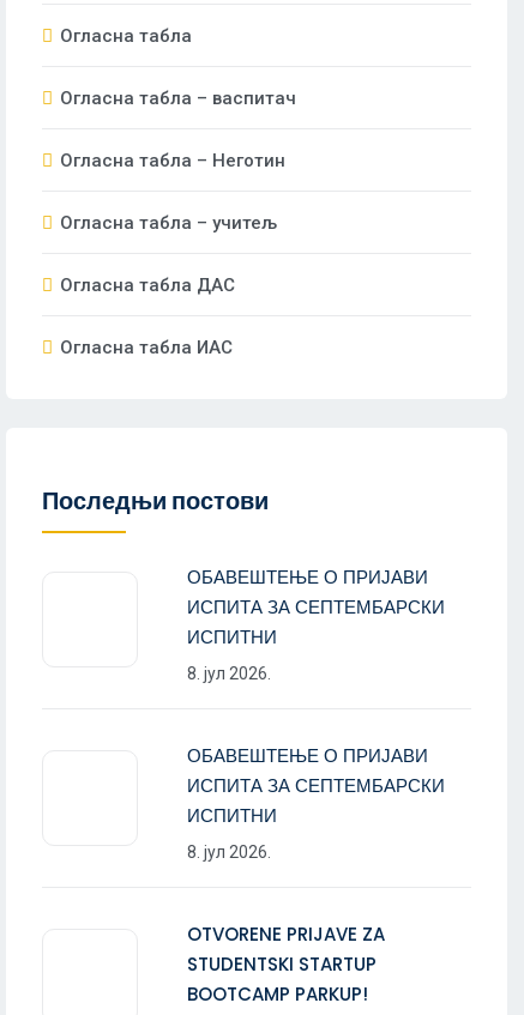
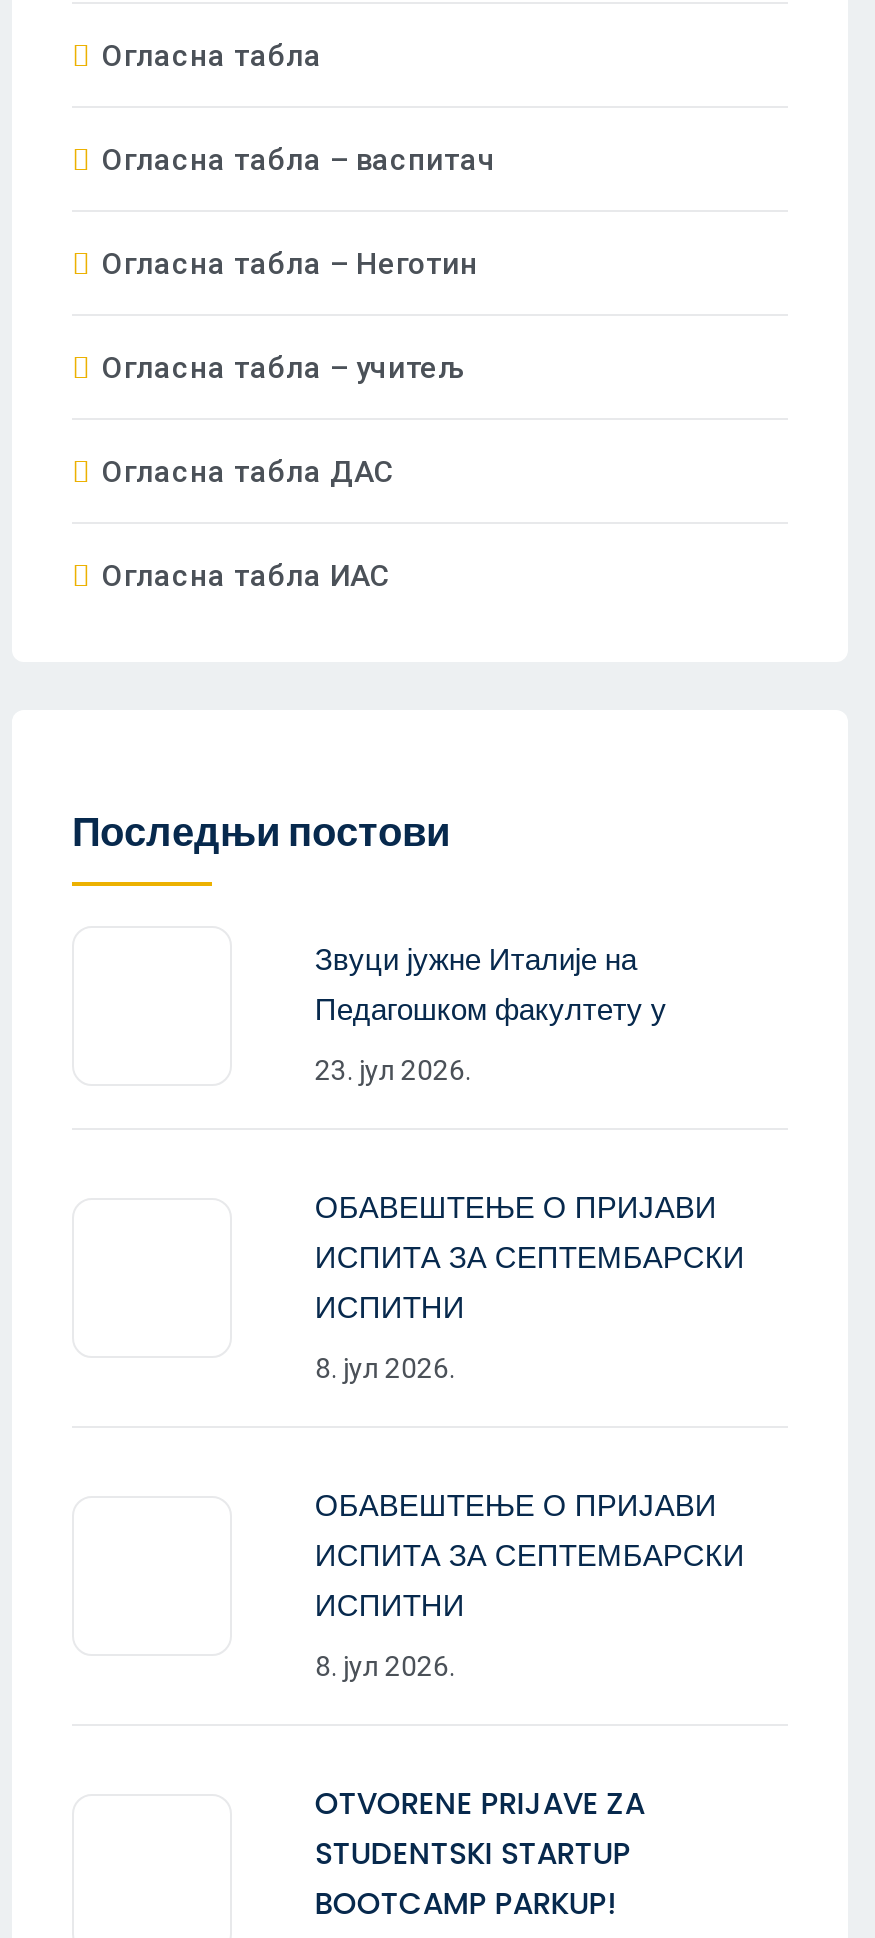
none -> [315,938,667,1086] Звуци јужне Италије на | Педагошком факултету у | 23. јул 2026.

